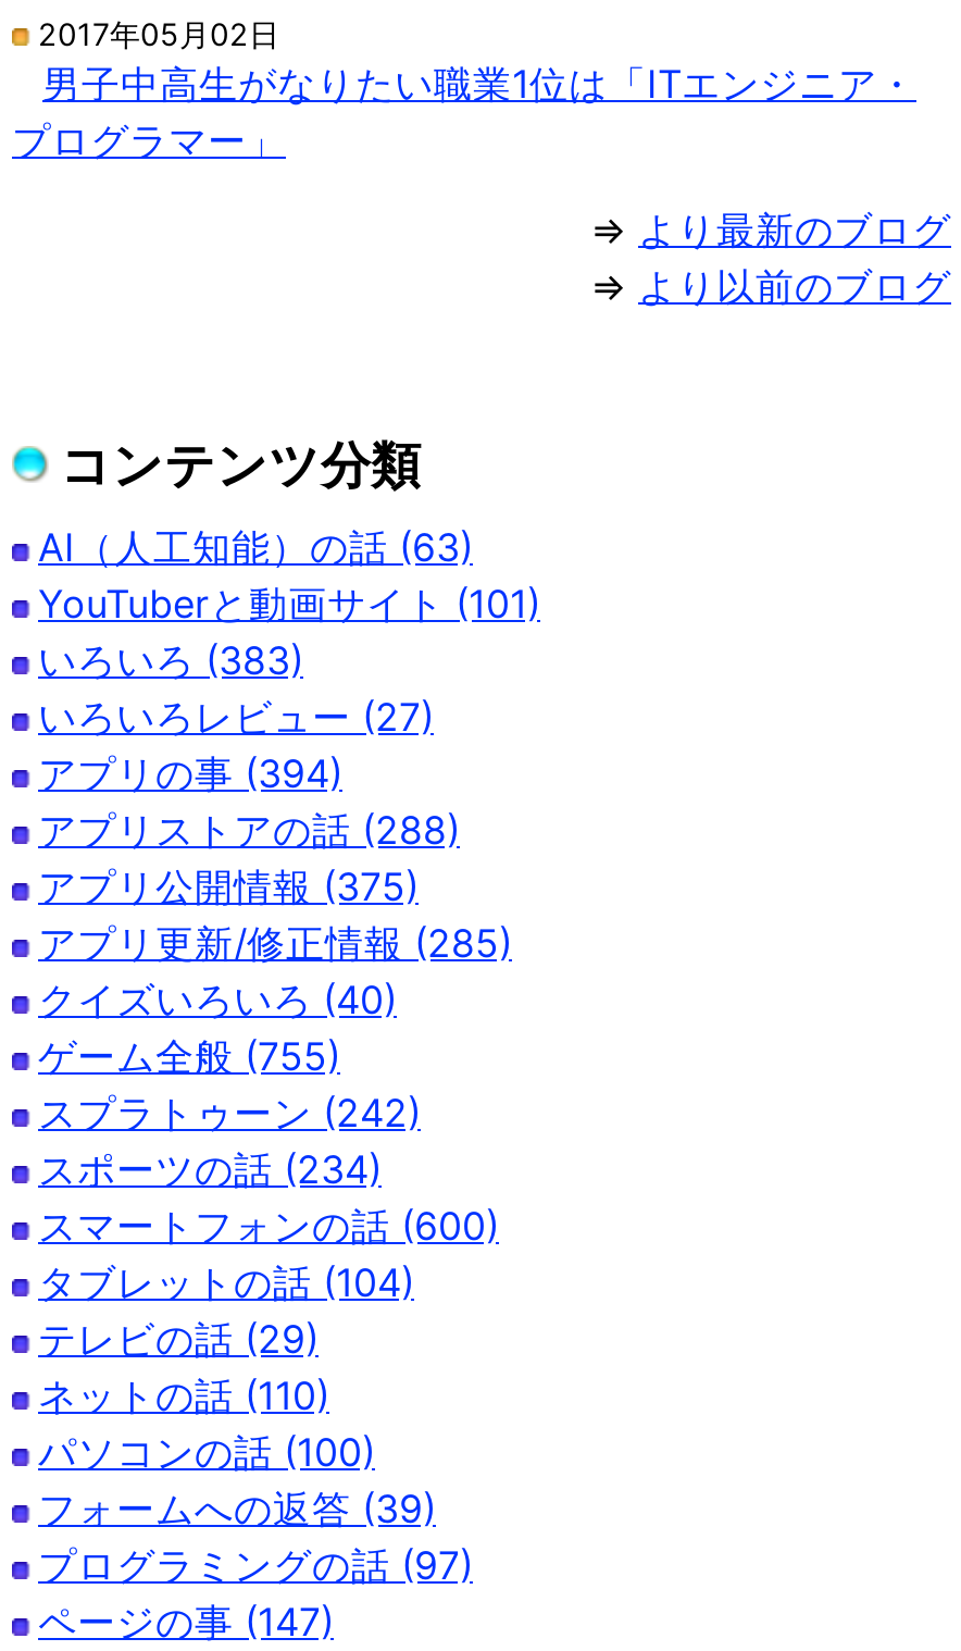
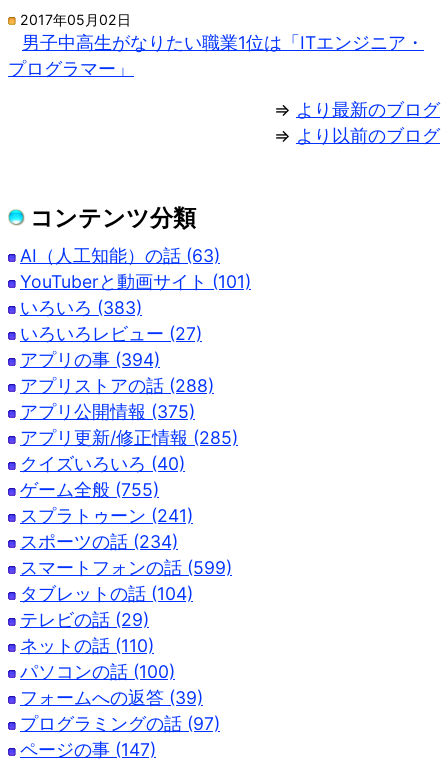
[38,1089,421,1135] スプラトゥーン (242) -> [20,505,193,526] スプラトゥーン (241)
[38,1202,499,1248] スマートフォンの話 (600) -> [20,557,232,578] スマートフォンの話 (599)

